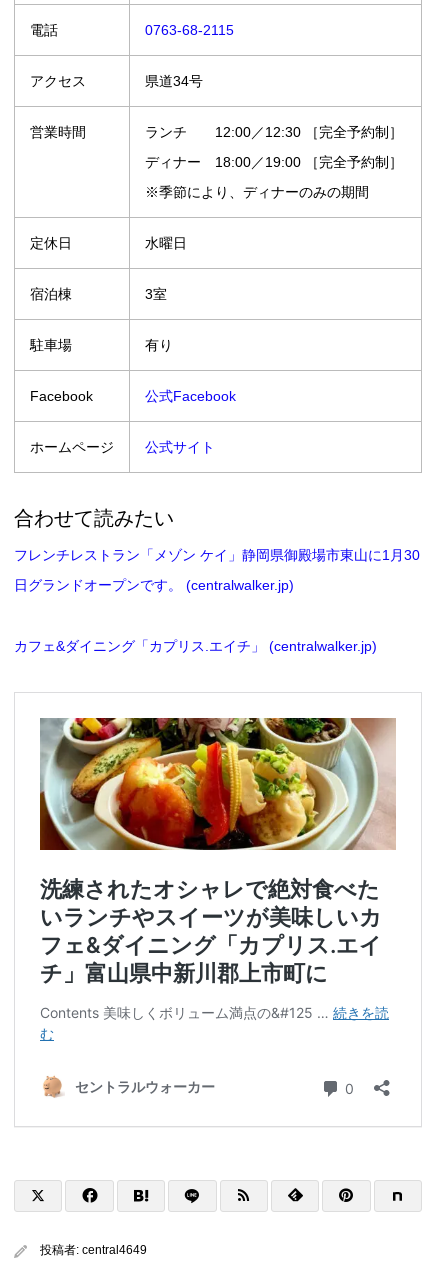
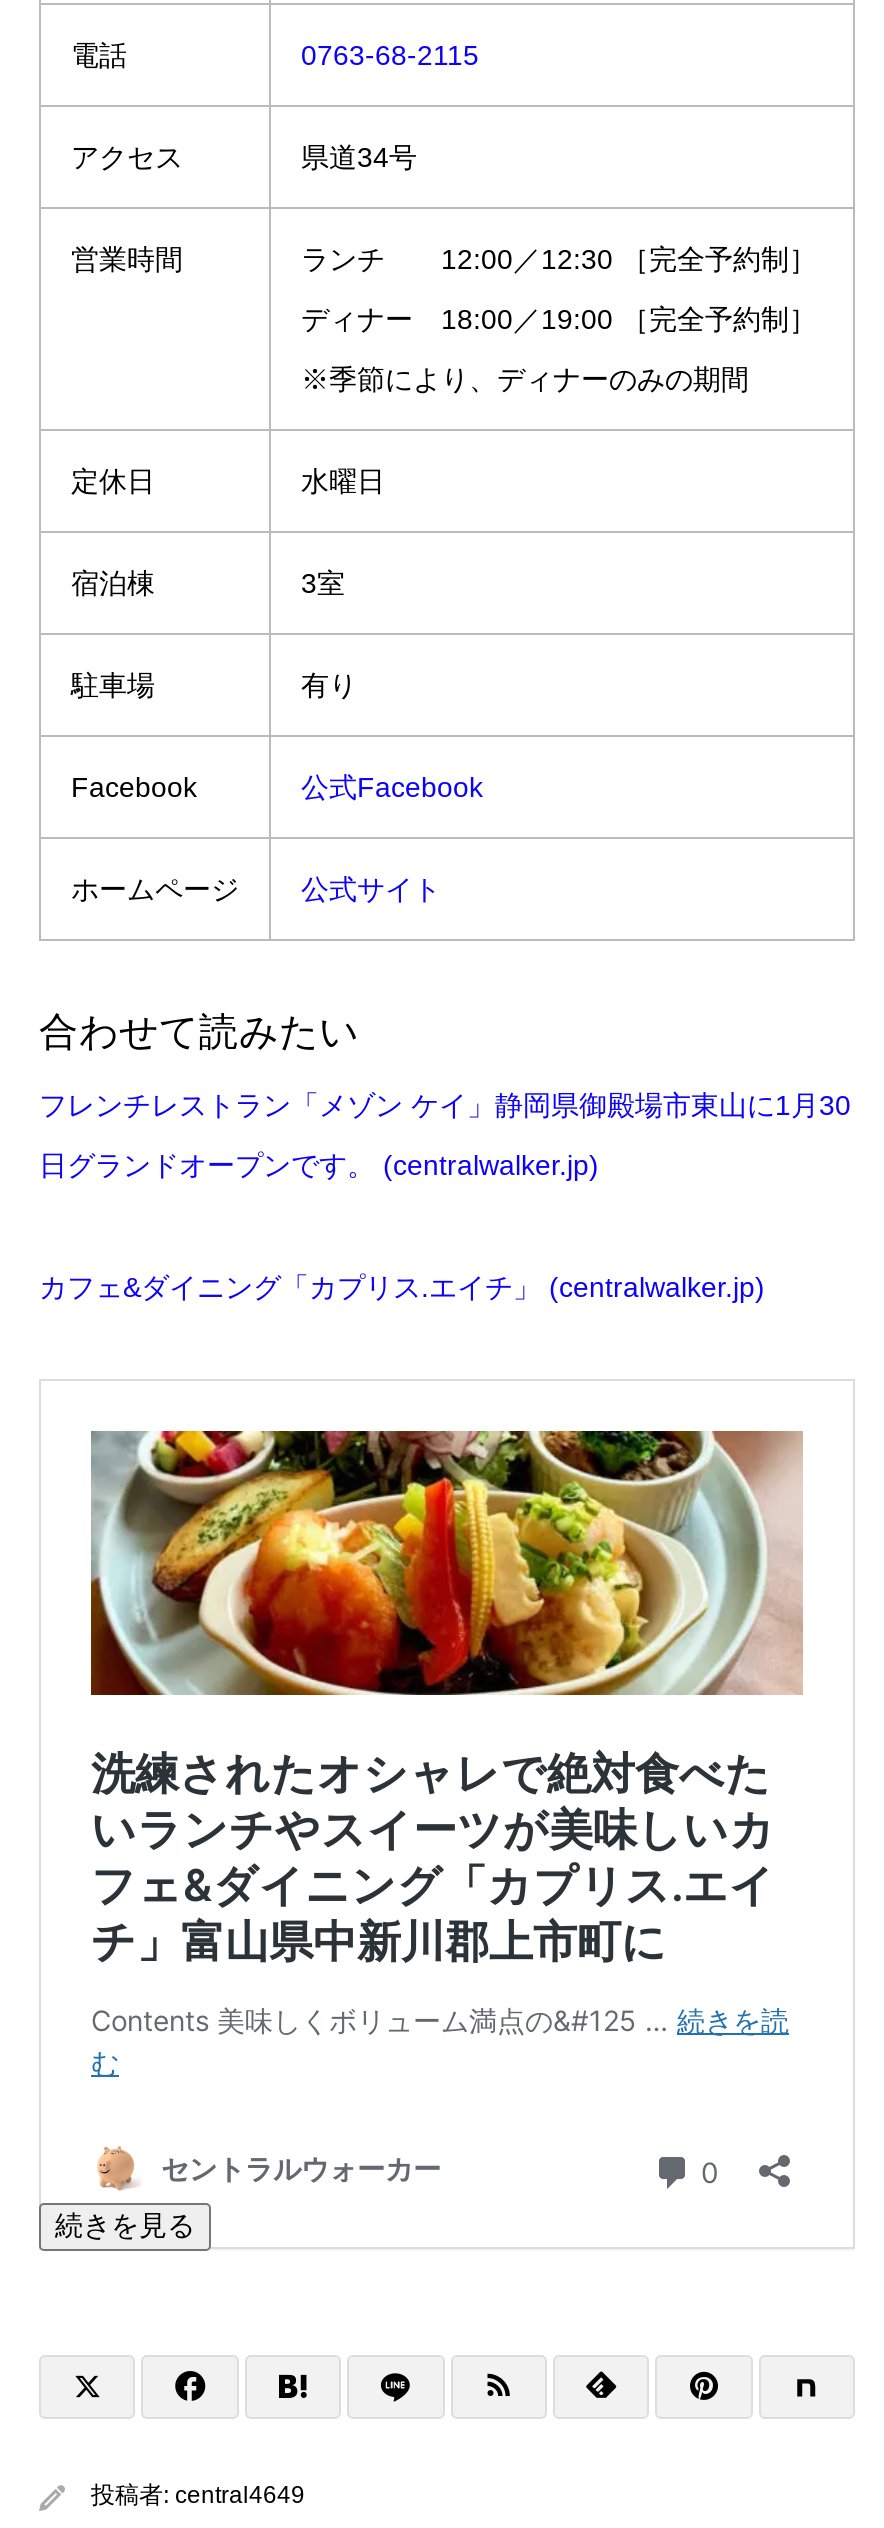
none -> [55,2208,195,2240] 続きを見る

